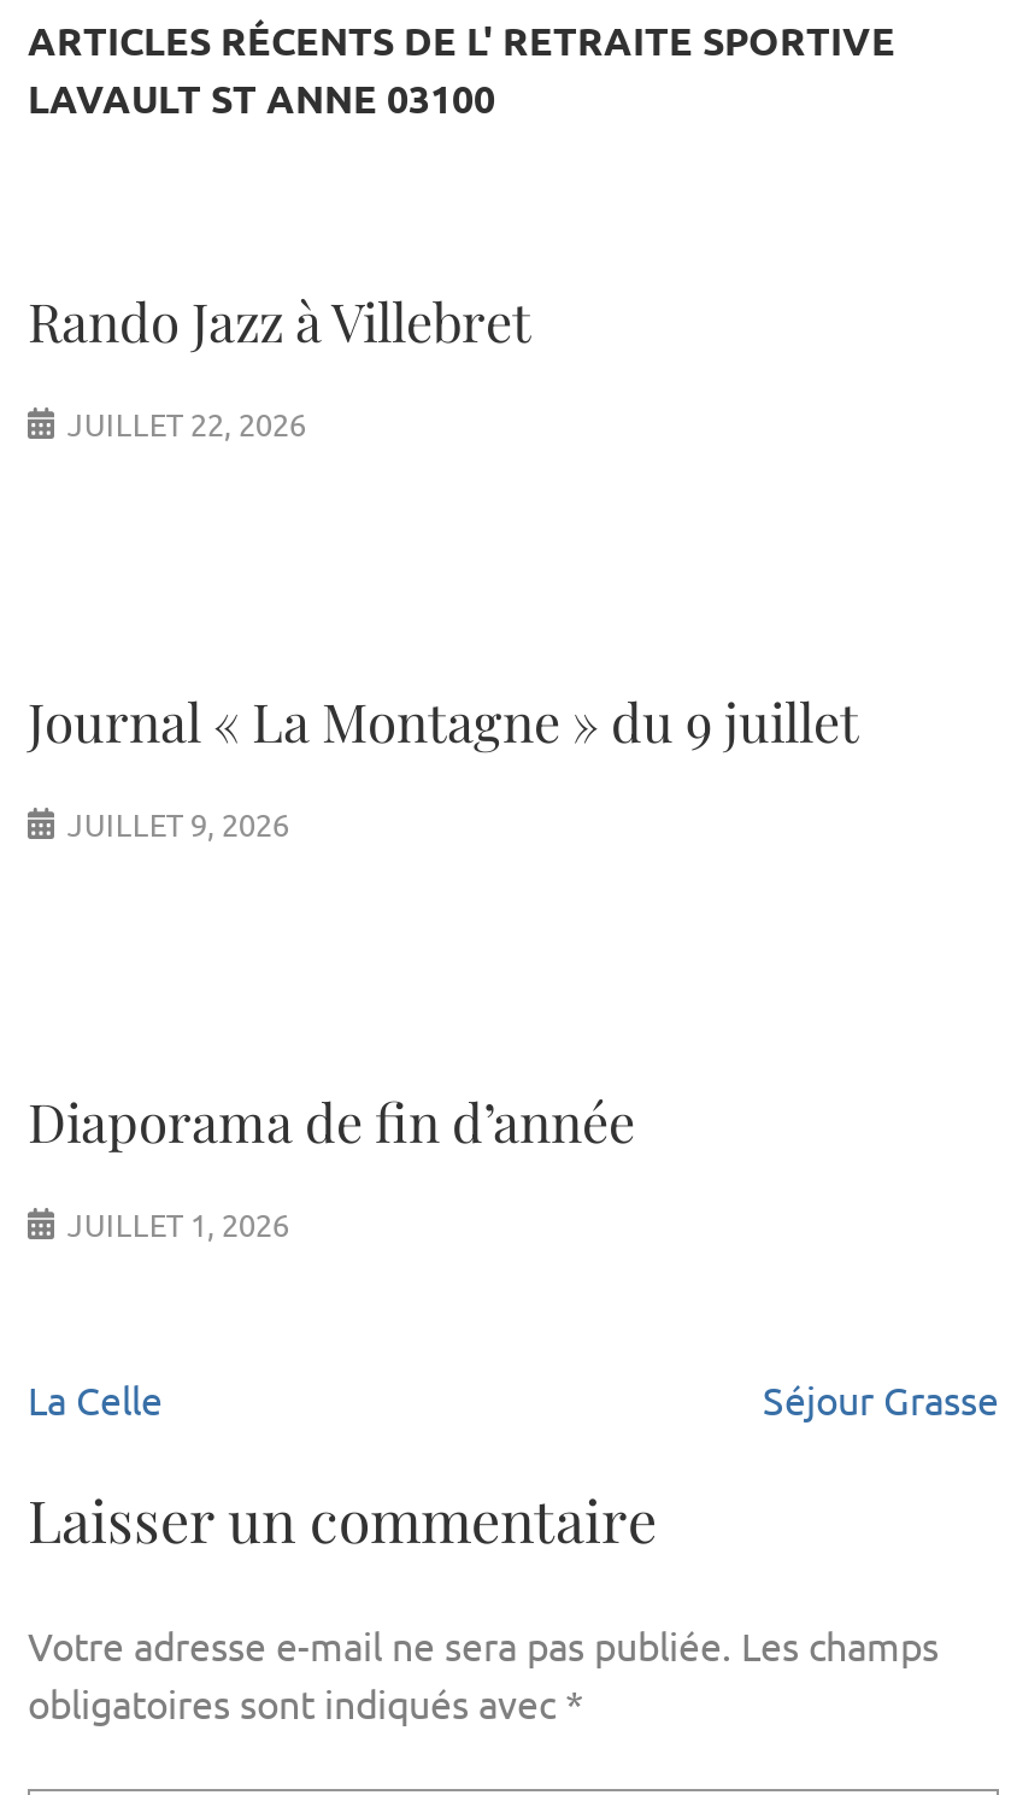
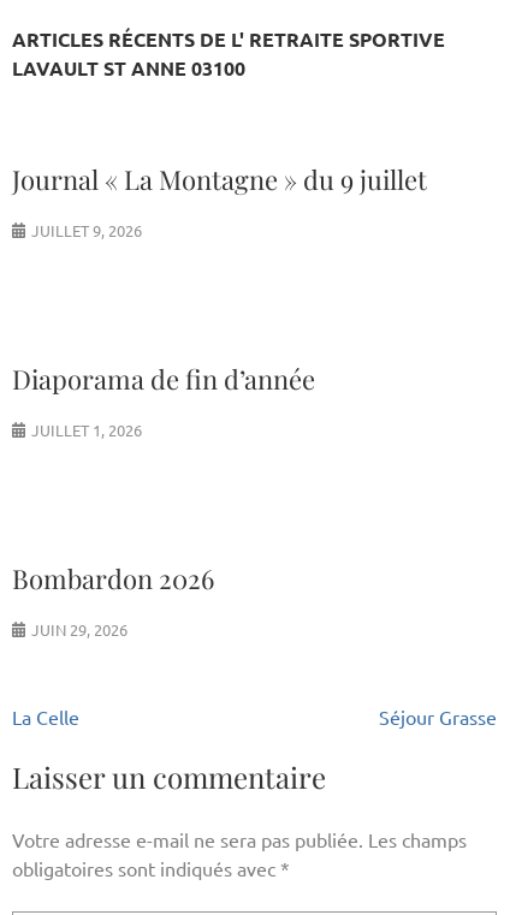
[28,283,531,442] Rando Jazz à Villebret | JUILLET 22, 2026 -> none
moved [28,683,859,1243] -> [12,161,427,440]: Journal « La Montagne » du 9 juillet | JUILLET 9, 2026 | Diaporama de fin d’année | JUILLET 1, 2026
none -> [12,560,214,640] Bombardon 2026 | JUIN 29, 2026

